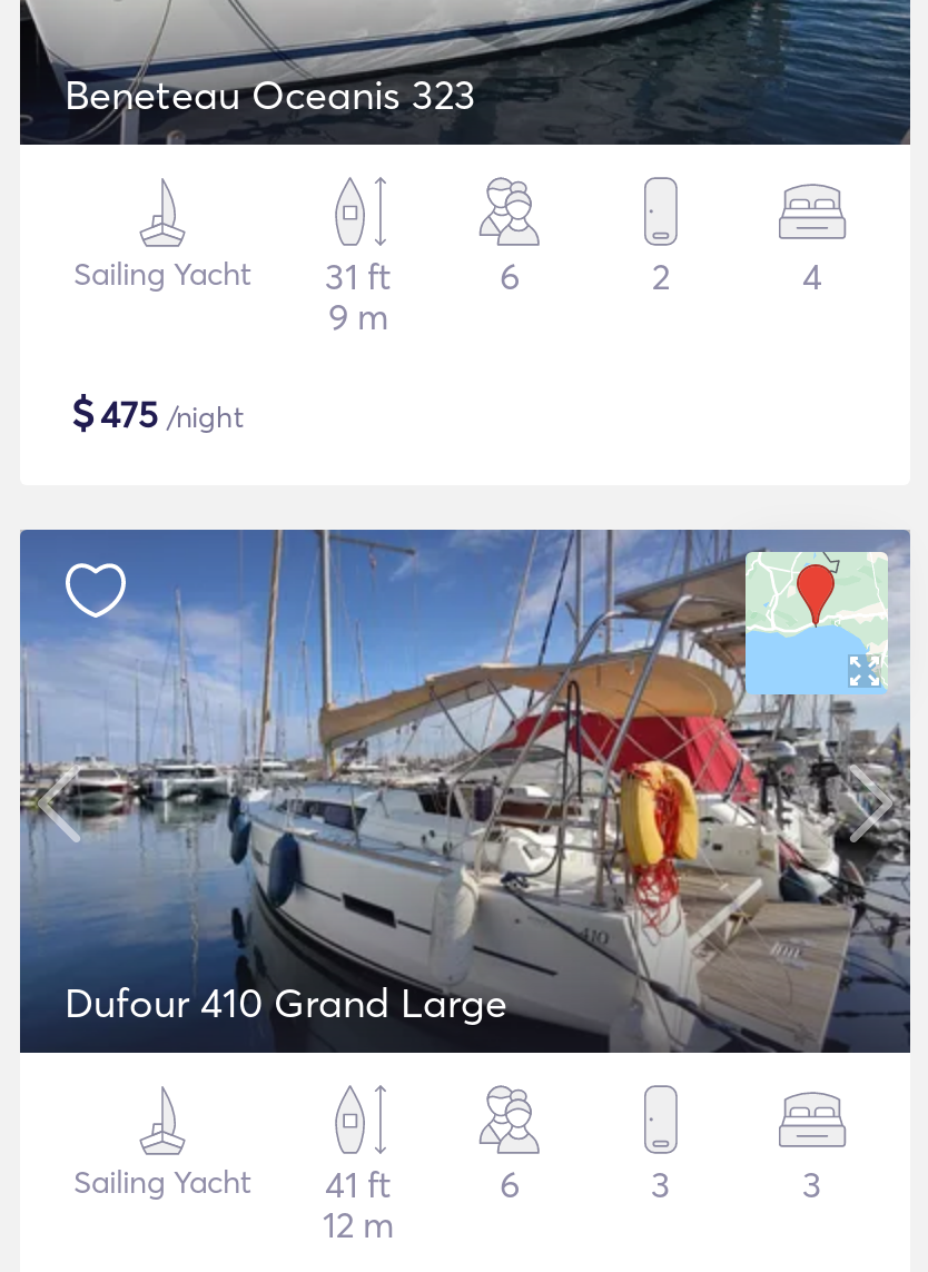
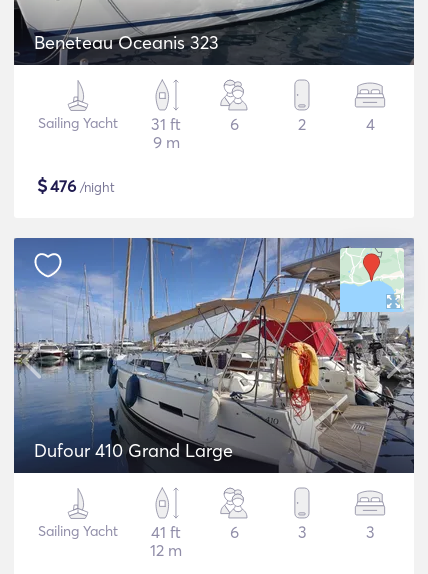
[71,387,245,438] $475 /night -> [37,174,115,197] $476 /night

